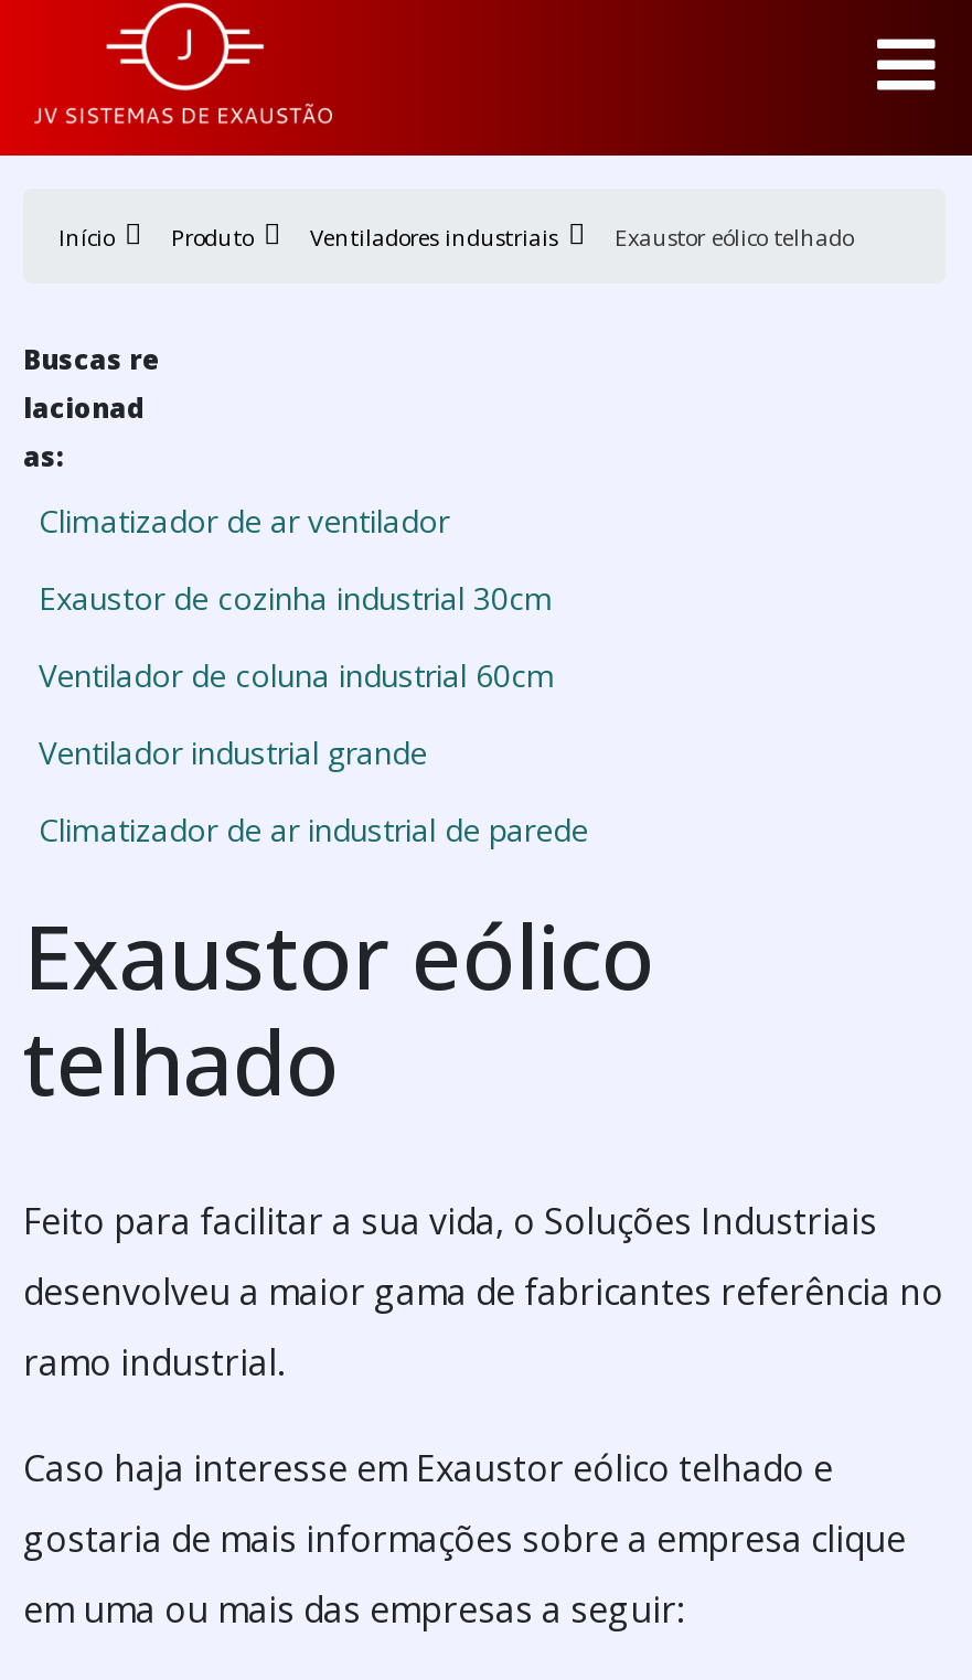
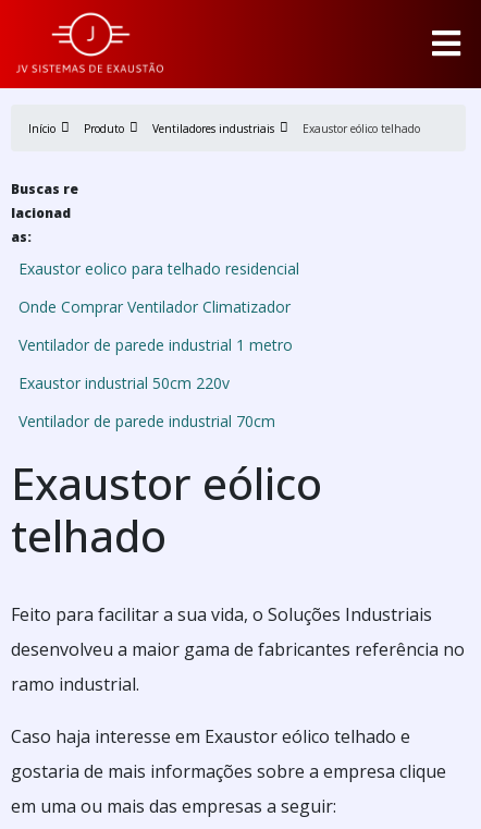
[39,499,449,541] Climatizador de ar ventilador -> [18,258,299,279] Exaustor eolico para telhado residencial
[39,576,553,618] Exaustor de cozinha industrial 30cm -> [18,296,291,317] Onde Comprar Ventilador Climatizador
[39,653,555,695] Ventilador de coluna industrial 60cm -> [18,334,293,355] Ventilador de parede industrial 1 metro
[39,731,427,773] Ventilador industrial grande -> [18,372,230,393] Exaustor industrial 50cm 220v
[39,808,588,850] Climatizador de ar industrial de parede -> [18,410,275,431] Ventilador de parede industrial 70cm

